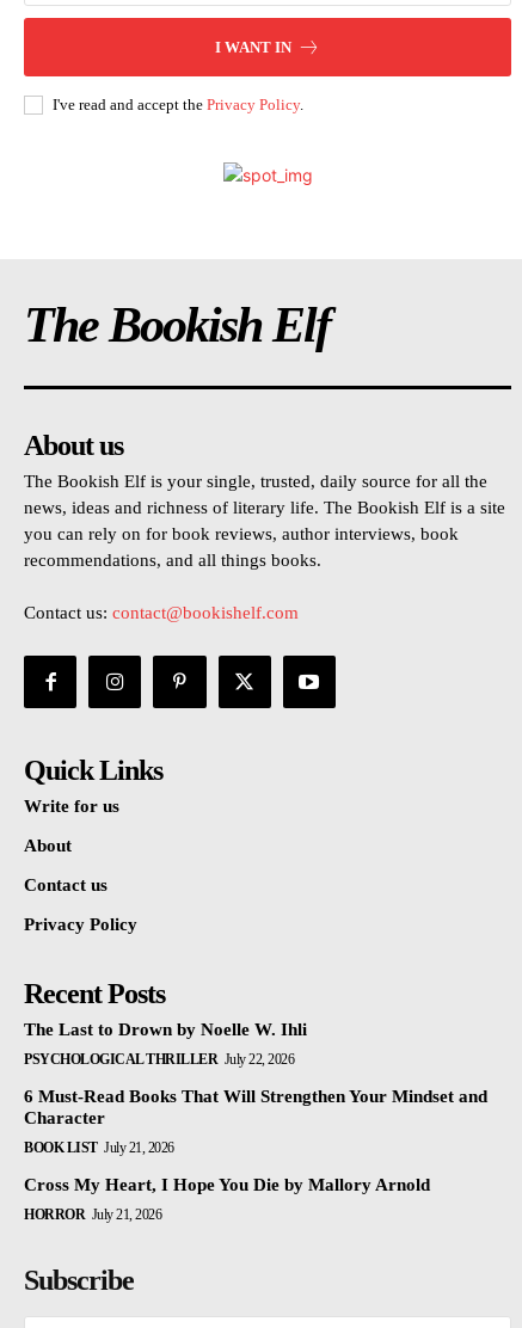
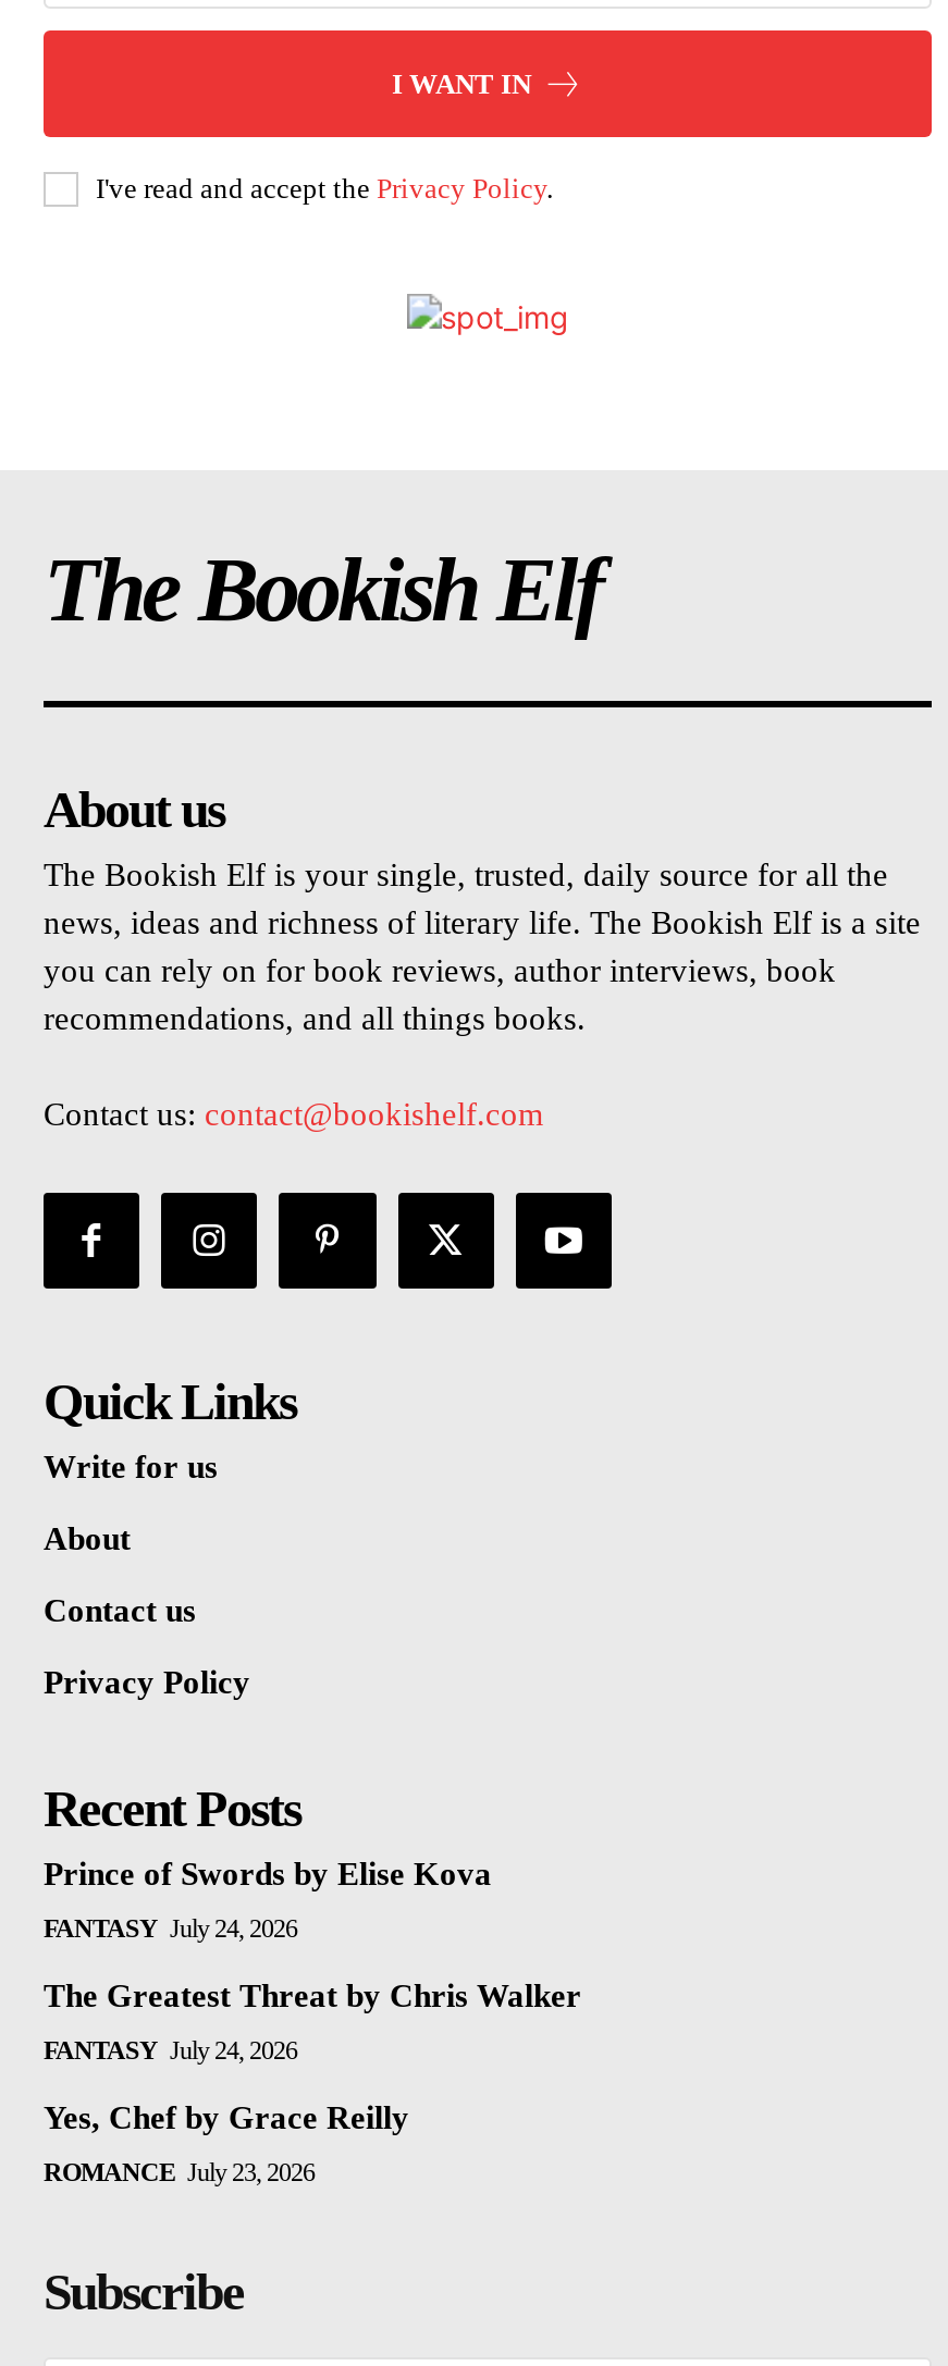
[24,1020,307,1039] The Last to Drown by Noelle W. Ihli -> [44,1858,492,1892] Prince of Swords by Elise Kova
[24,1051,294,1068] PSYCHOLOGICAL THRILLER July 22, 2026 -> [44,1914,297,1945] FANTASY July 24, 2026
[24,1087,487,1128] 6 Must-Read Books That Will Strengthen Your Mindset and | Character -> [44,1979,581,2014] The Greatest Threat by Chris Walker
[24,1140,174,1157] BOOK LIST July 21, 2026 -> [44,2036,297,2066] FANTASY July 24, 2026
[24,1176,430,1195] Cross My Heart, I Hope You Die by Mallory Arnold -> [44,2101,409,2136] Yes, Chef by Grace Reilly
[24,1207,161,1223] HORROR July 21, 2026 -> [44,2158,315,2188] ROMANCE July 23, 2026

